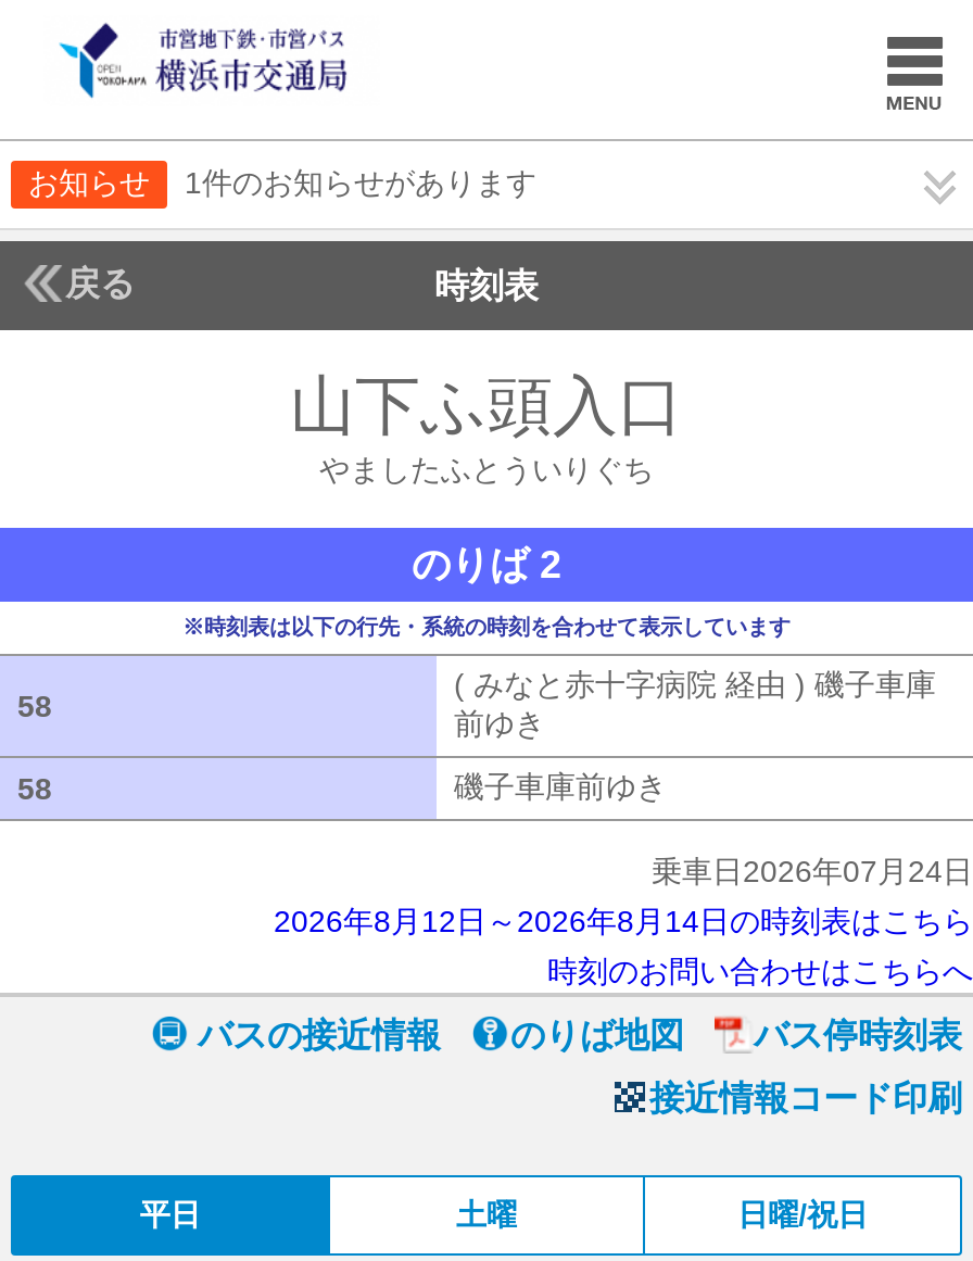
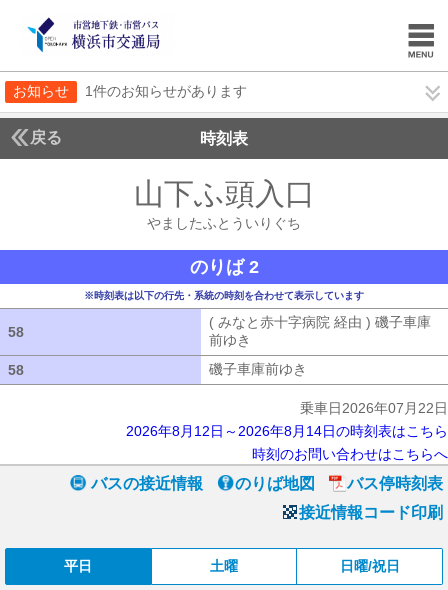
[652,854,973,888] 乗車日2026年07月24日 -> [300,400,448,416] 乗車日2026年07月22日

